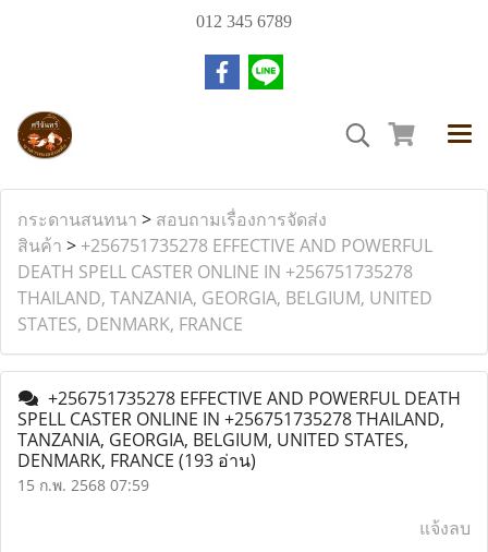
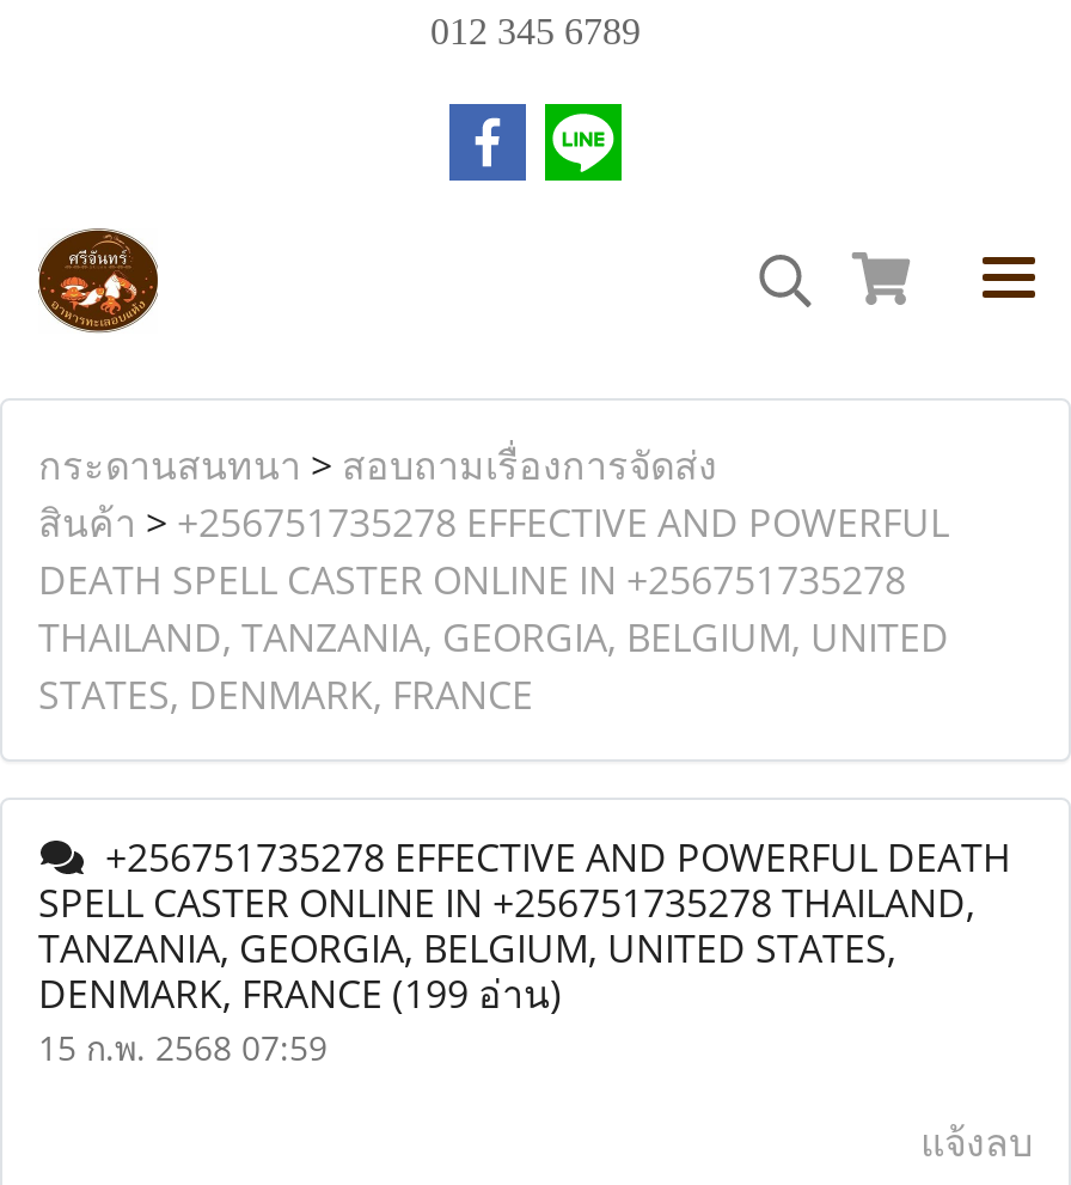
[17,448,256,472] DENMARK, FRANCE (193 อ่าน) -> [38,967,562,1020] DENMARK, FRANCE (199 อ่าน)

